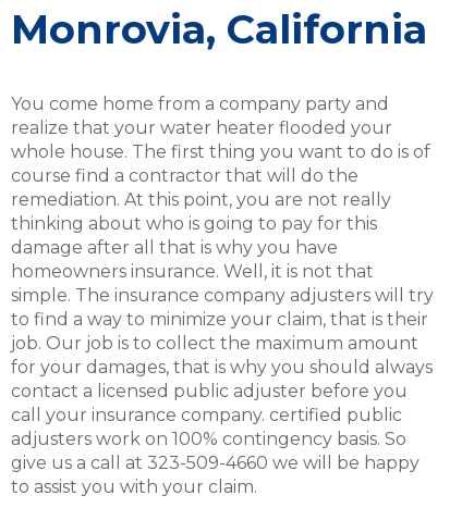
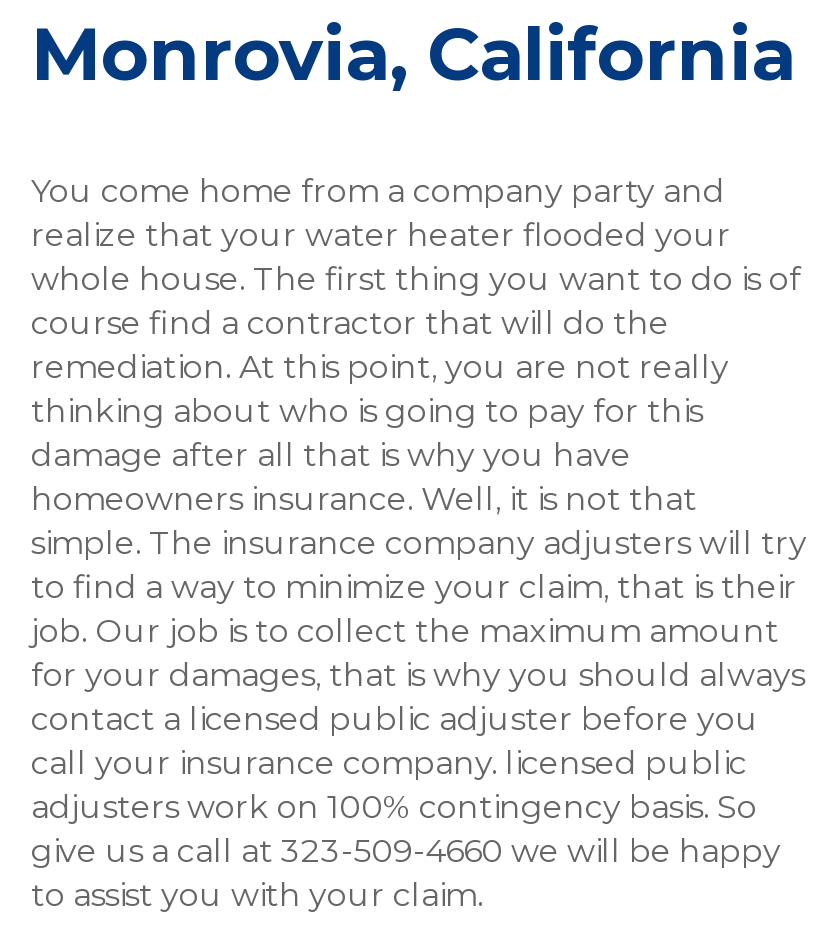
[11,404,402,425] call your insurance company. certified public -> [31,743,747,781] call your insurance company. licensed public

